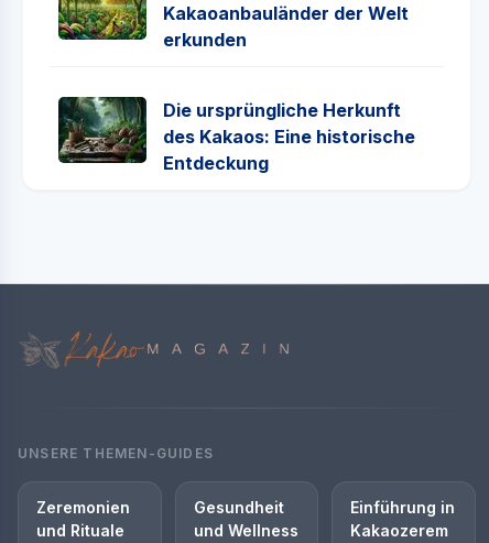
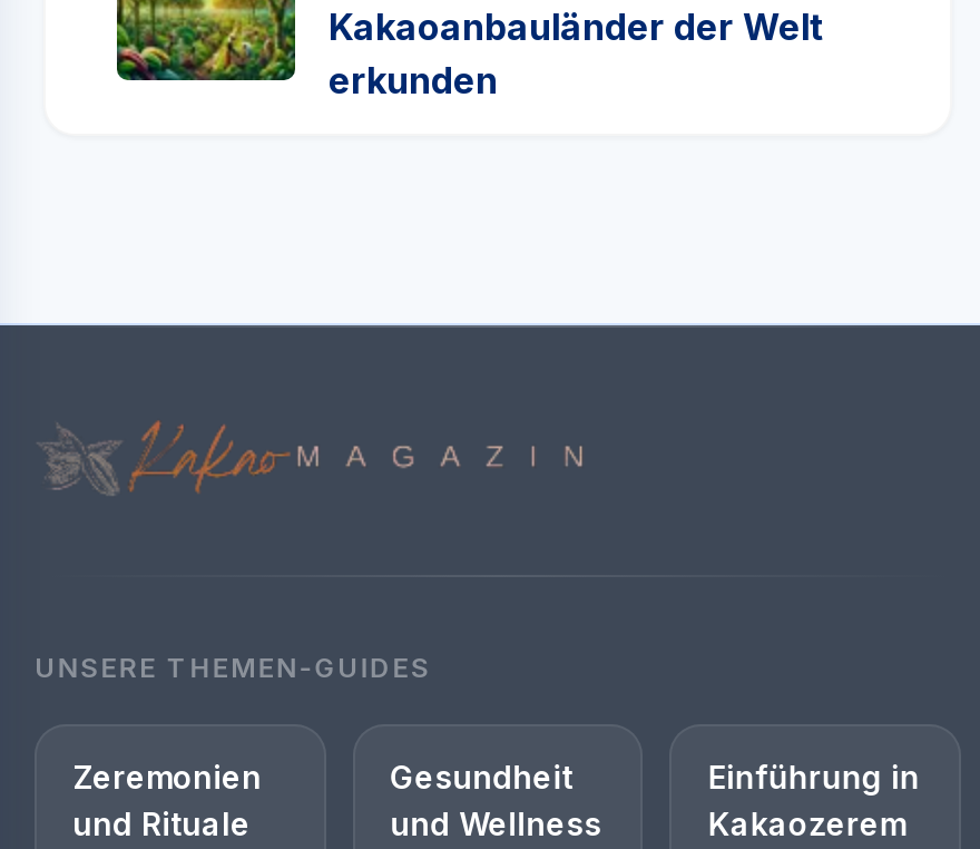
[58,96,415,174] [image] | Die ursprüngliche Herkunft | des Kakaos: Eine historische | Entdeckung -> none

